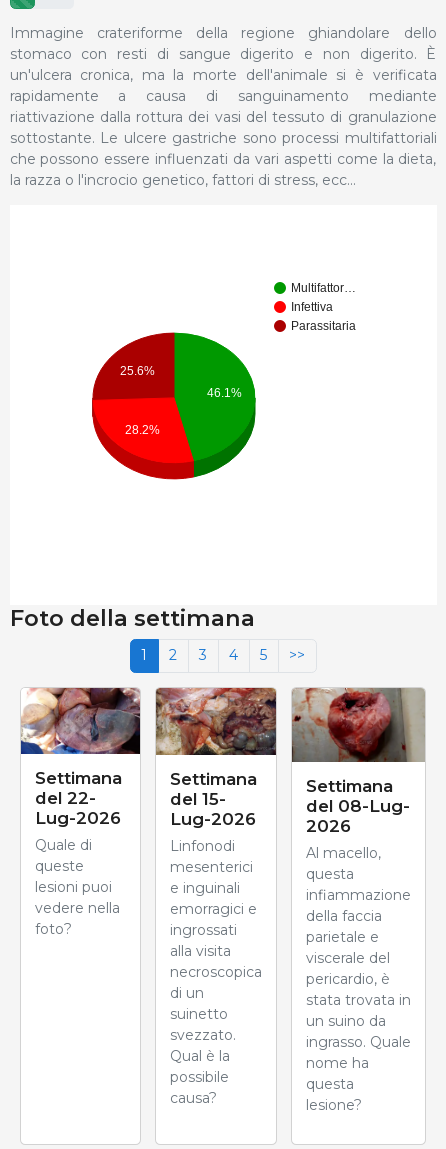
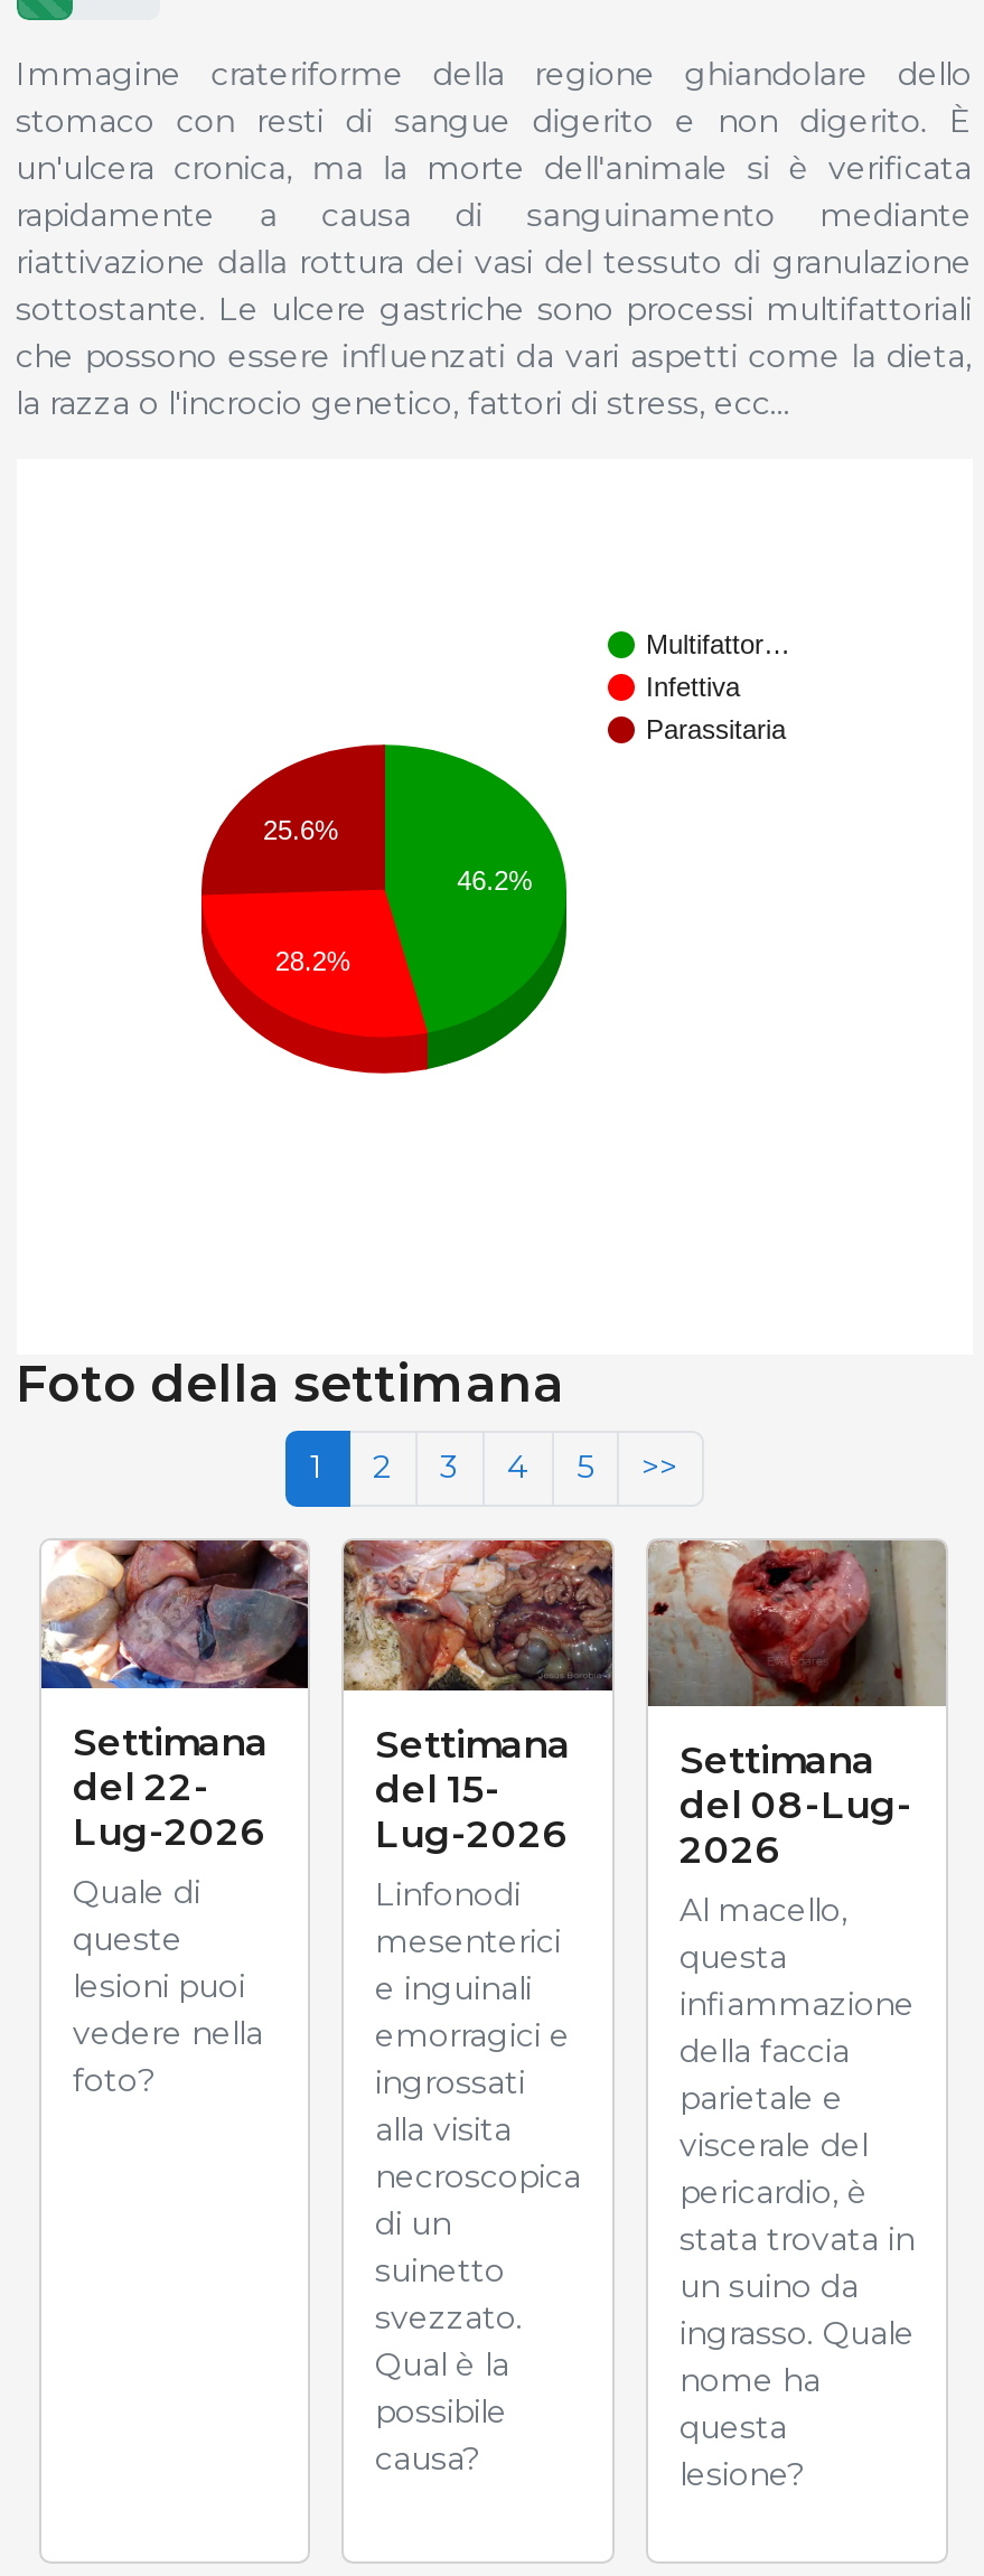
[206,387,241,401] 46.1% -> [456,866,531,896] 46.2%

